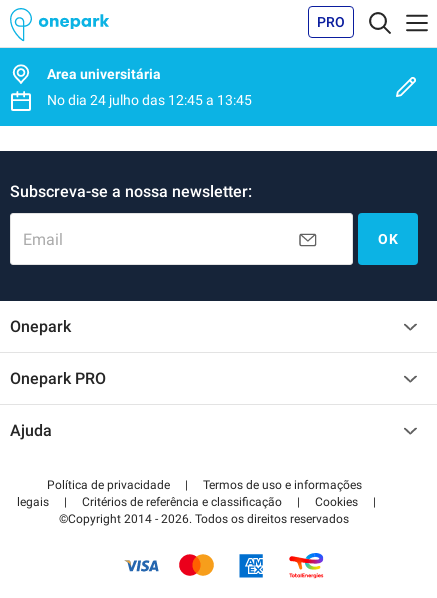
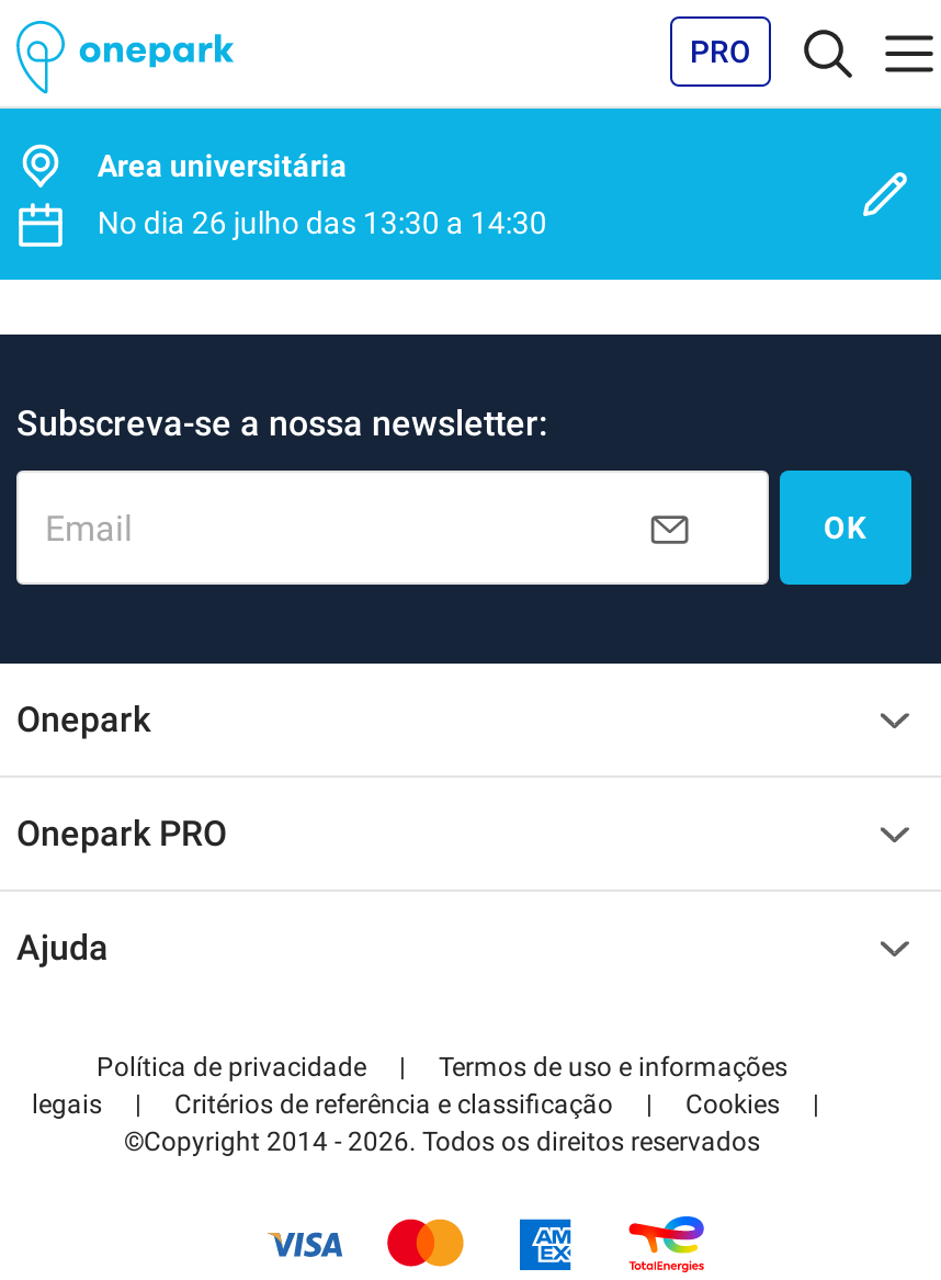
[47,92,252,108] No dia 24 julho das 12:45 a 13:45 -> [97,205,547,240] No dia 26 julho das 13:30 a 14:30

